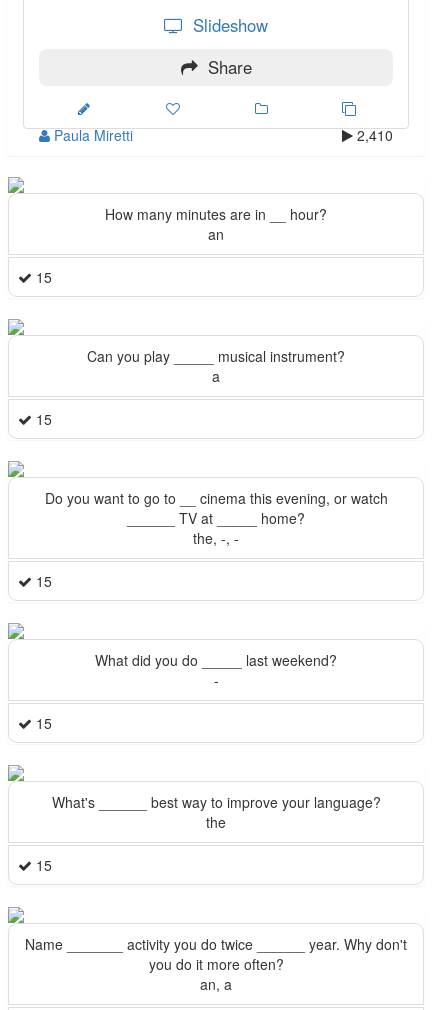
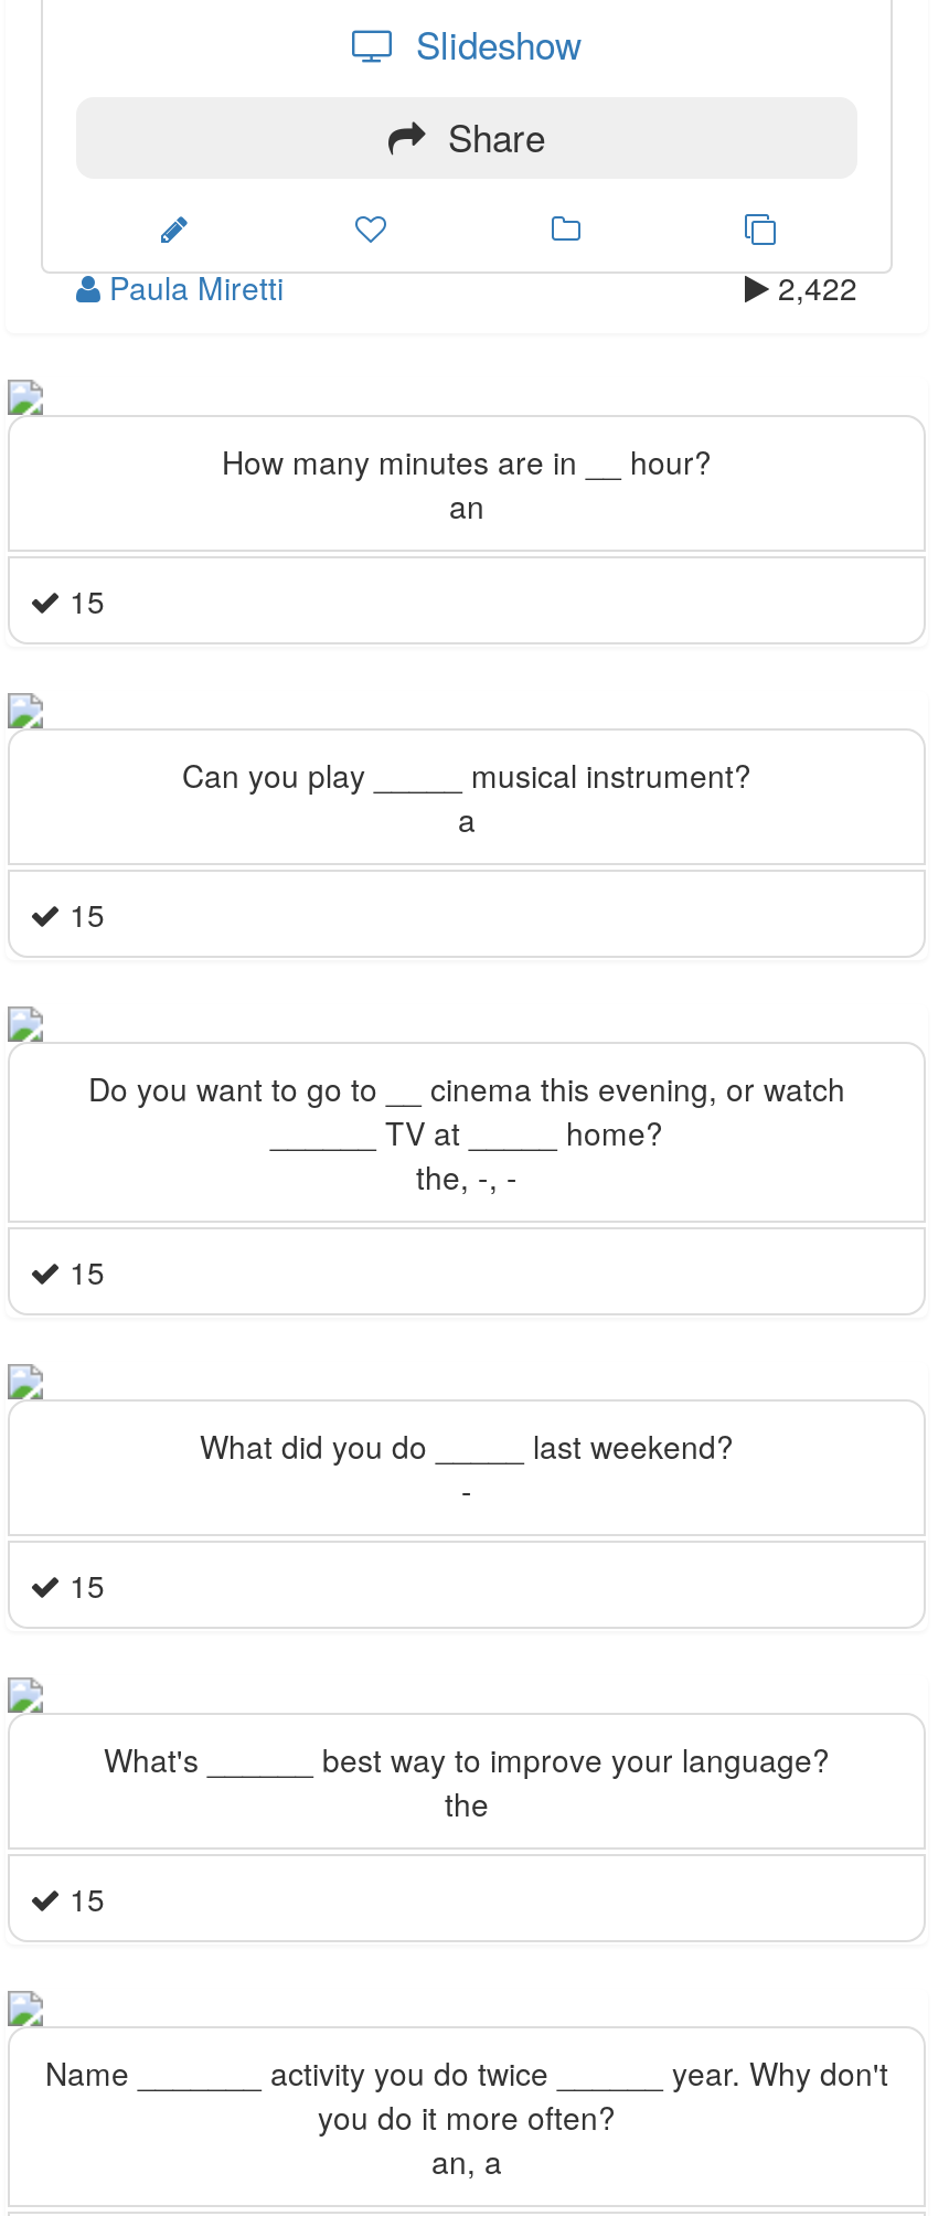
[353,125,393,145] 2,410 -> [769,265,857,309] 2,422

